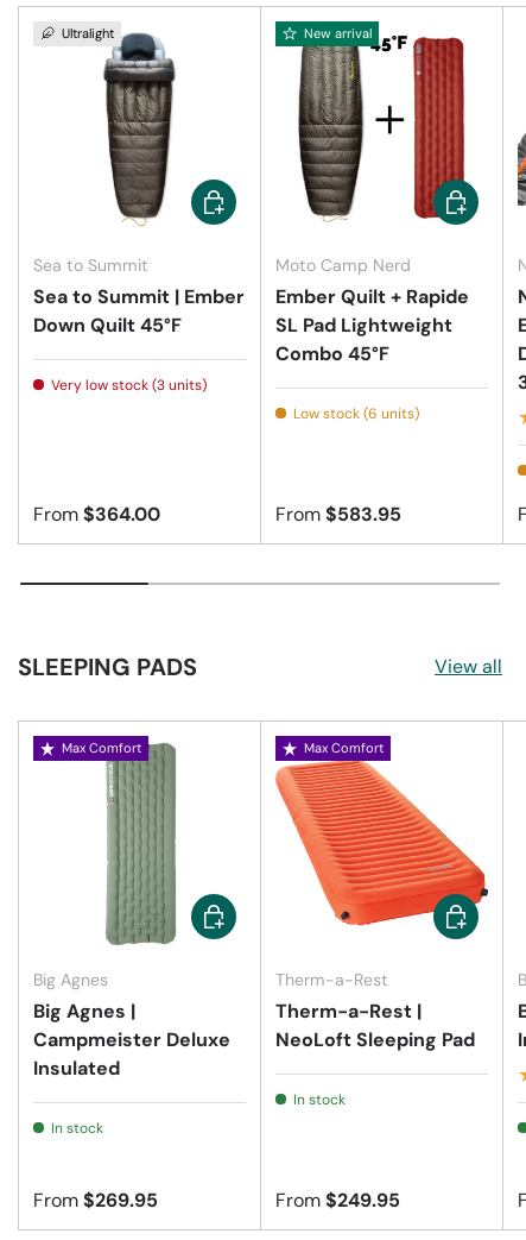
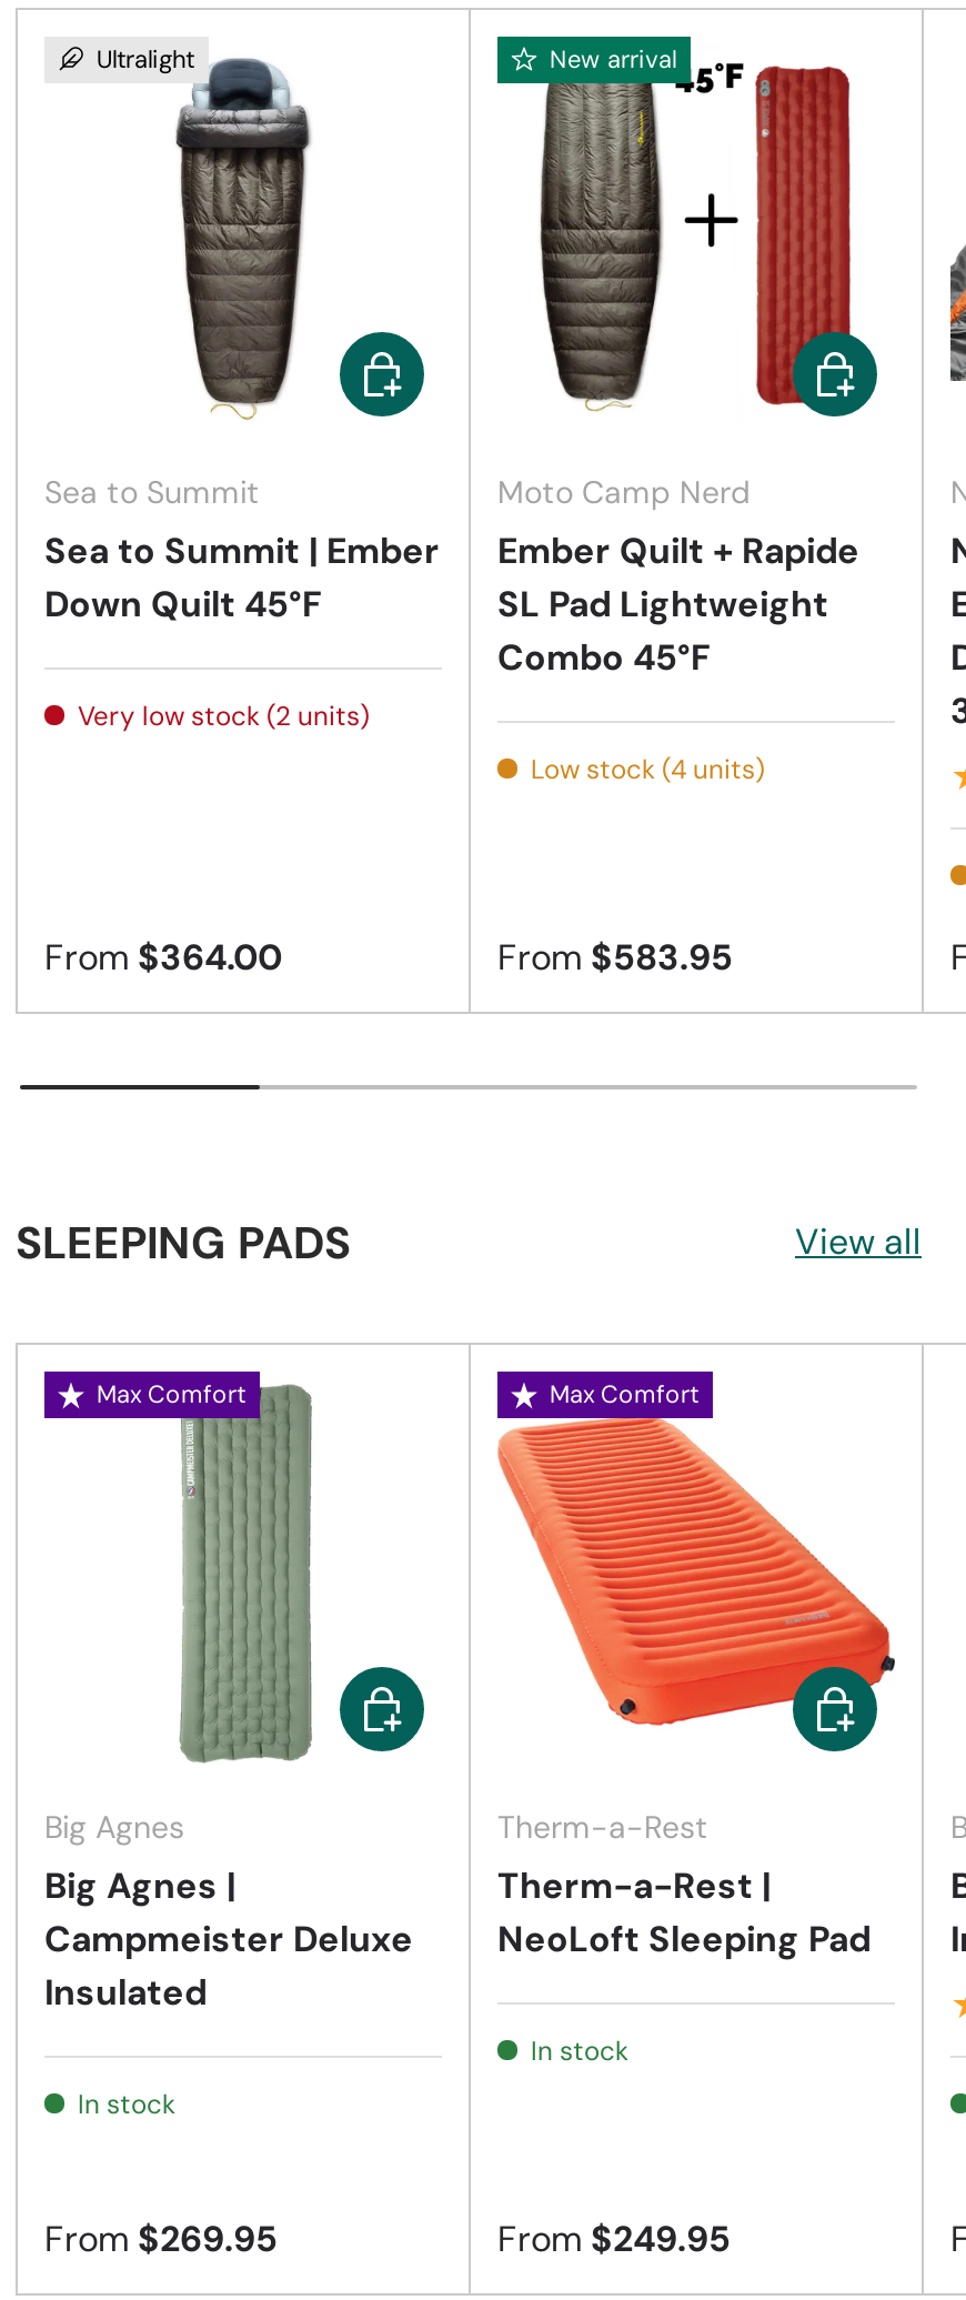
[51,376,207,395] Very low stock (3 units) -> [78,698,369,734] Very low stock (2 units)
[293,404,419,423] Low stock (6 units) -> [531,752,764,787] Low stock (4 units)

